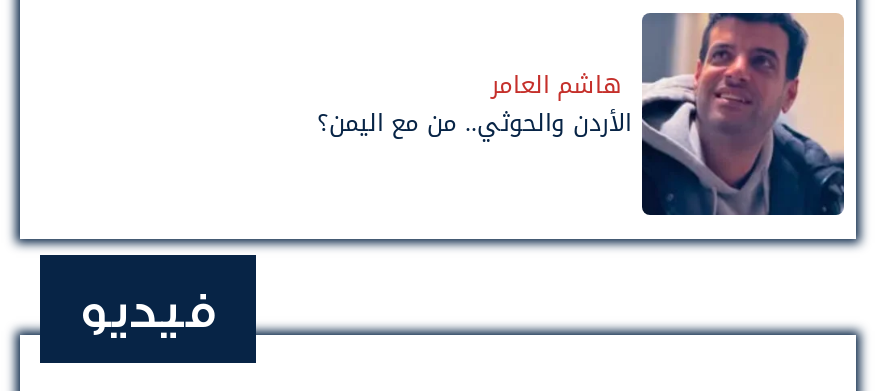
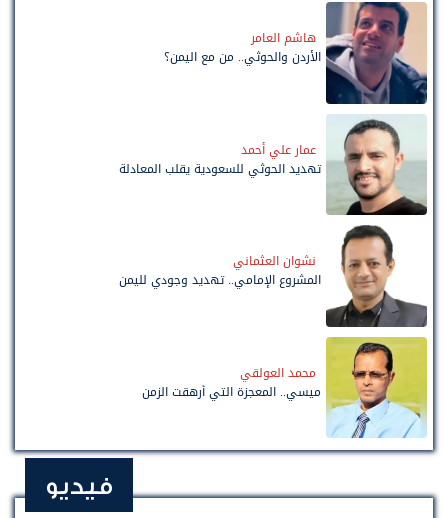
none -> [118,116,428,216] [image] | عمار علي أحمد | تهديد الحوثي للسعودية يقلب المعادلة
none -> [118,224,428,328] [image] | نشوان العثماني | المشروع الإمامي.. تهديد وجودي لليمن
none -> [141,336,427,438] [image] | محمد العولقي | ميسي.. المعجزة التي أرهقت الزمن

